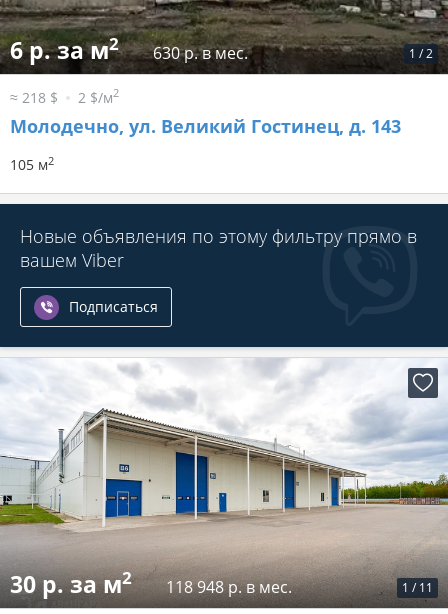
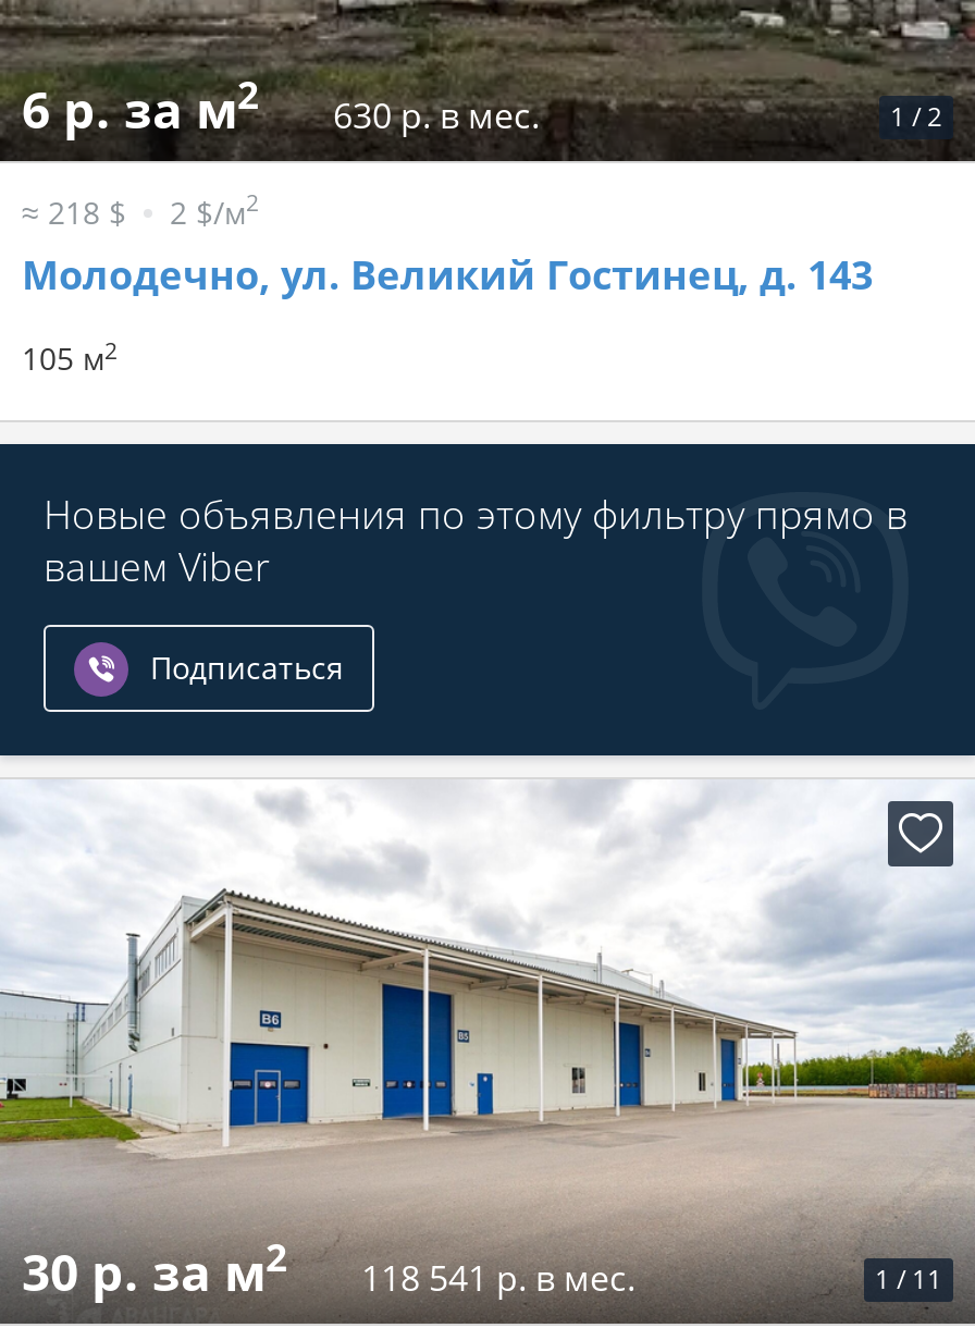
[10,566,292,600] 30 р. за м2 118 948 р. в мес. -> [22,1233,635,1306] 30 р. за м2 118 541 р. в мес.

